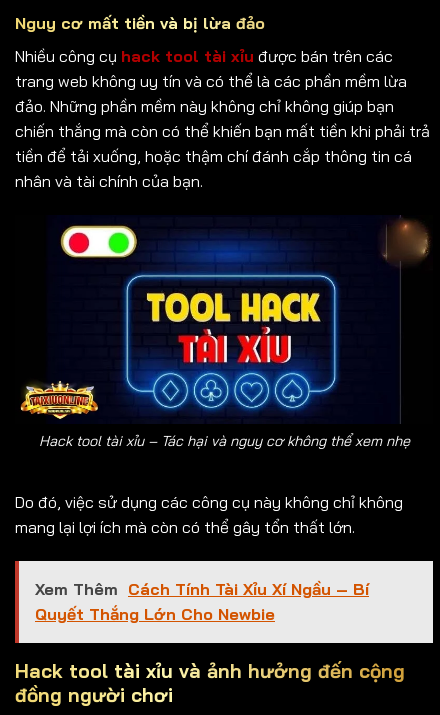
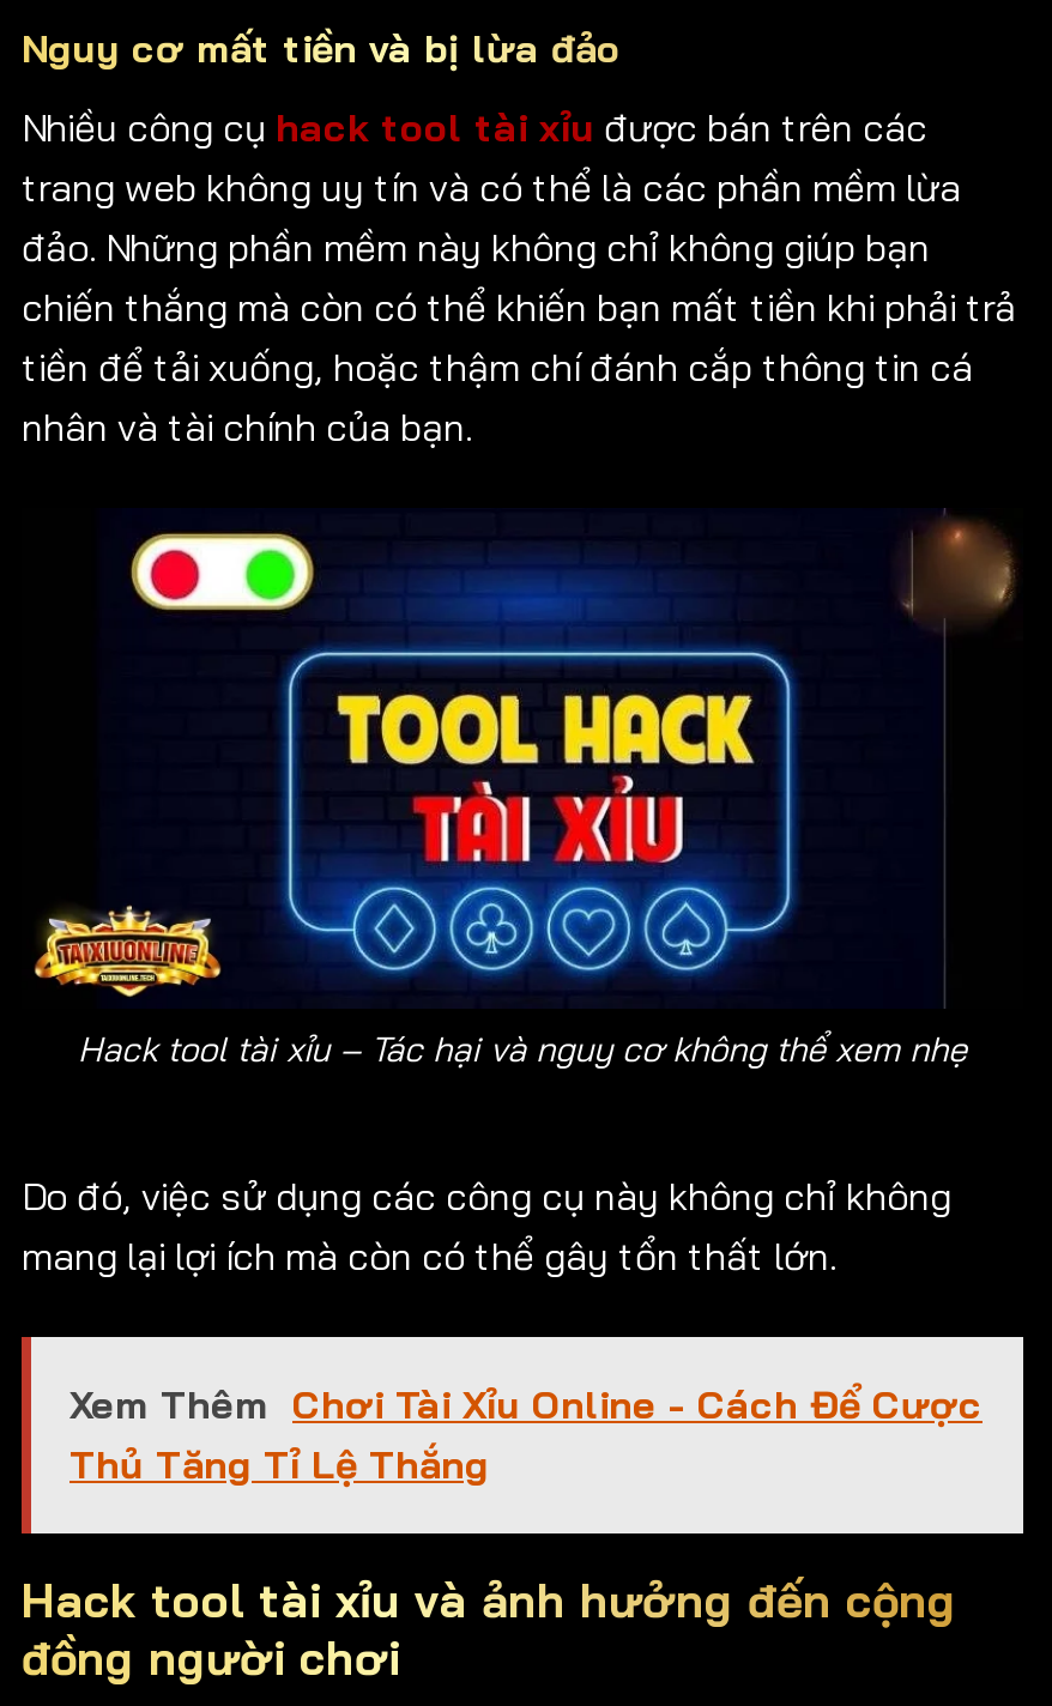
[35,579,369,624] Xem Thêm Cách Tính Tài Xỉu Xí Ngầu – Bí | Quyết Thắng Lớn Cho Newbie -> [69,1380,983,1488] Xem Thêm Chơi Tài Xỉu Online - Cách Để Cược | Thủ Tăng Tỉ Lệ Thắng

